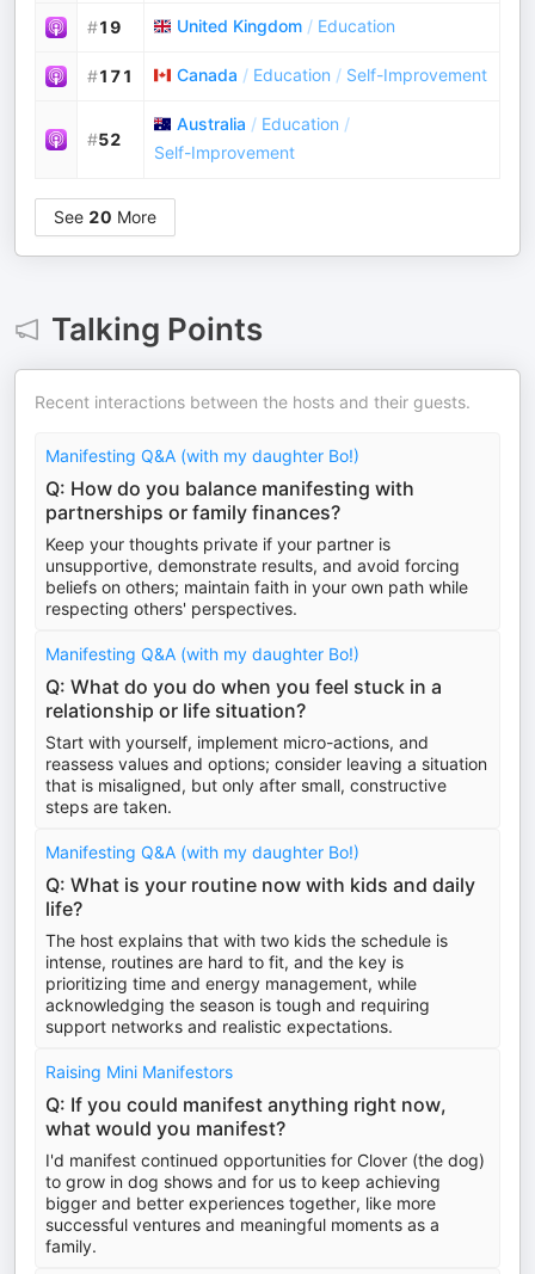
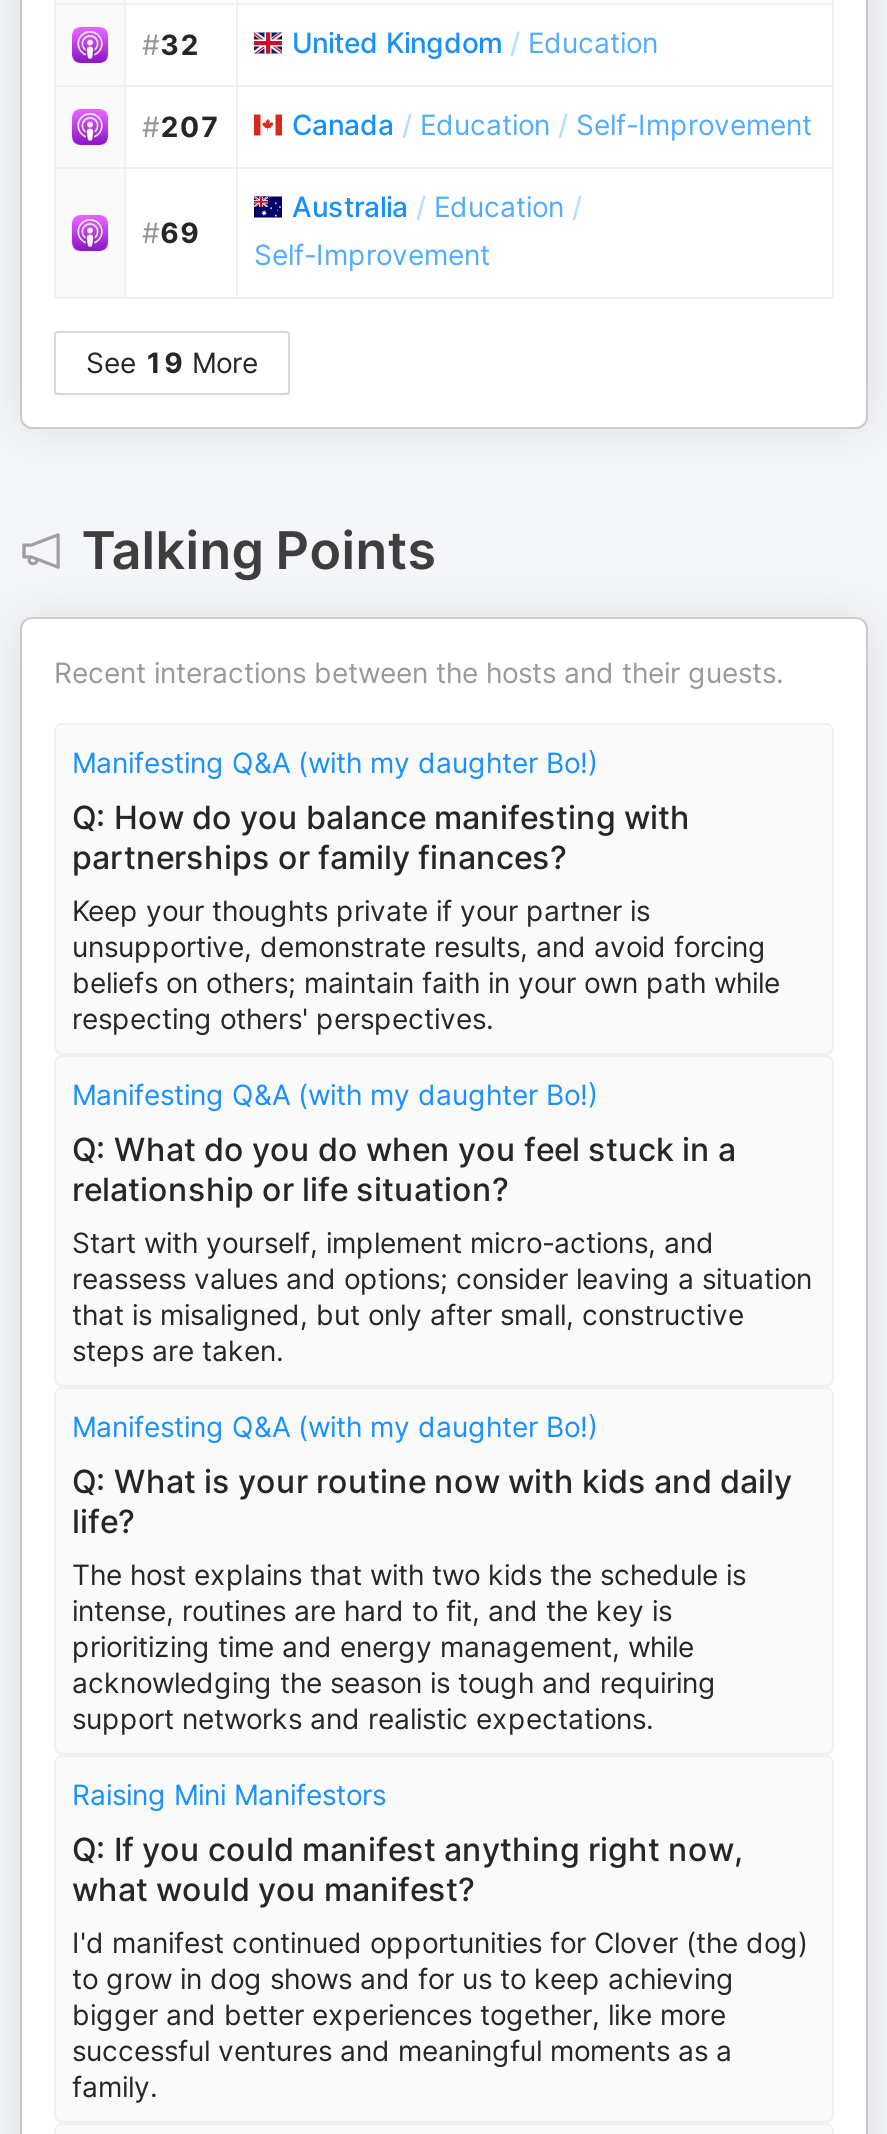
[87,17,122,37] #19 -> [142,27,200,61] #32
[87,66,134,86] #171 -> [142,109,220,143] #207
[87,129,122,149] #52 -> [142,215,200,249] #69
[54,207,156,227] See 20 More -> [86,345,258,379] See 19 More

